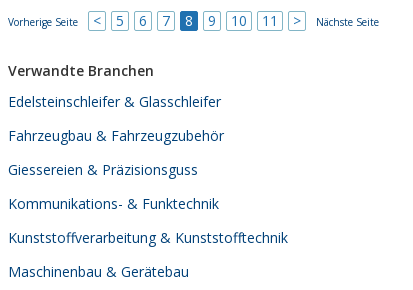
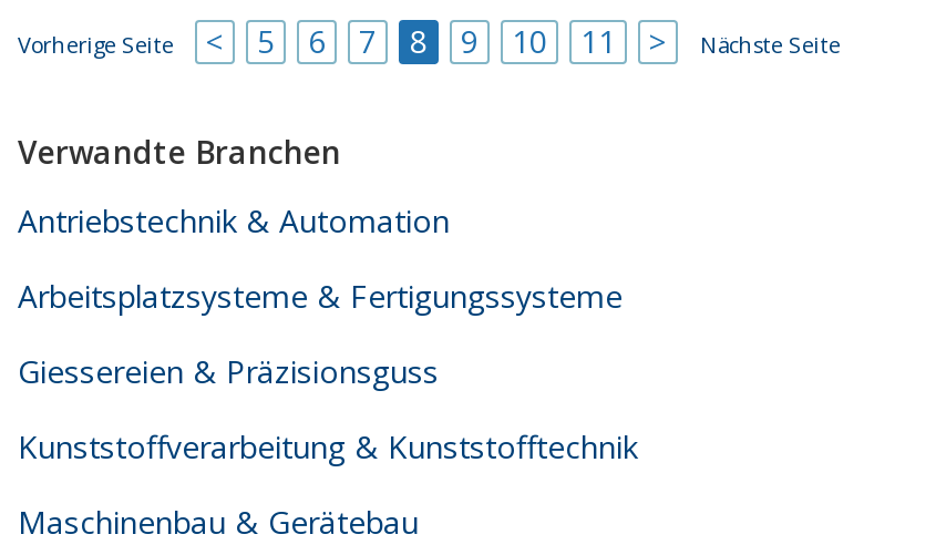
[8,92,221,111] Edelsteinschleifer & Glasschleifer -> [18,199,450,241] Antriebstechnik & Automation
[8,126,224,145] Fahrzeugbau & Fahrzeugzubehör -> [18,275,623,317] Arbeitsplatzsysteme & Fertigungssysteme
[8,194,219,213] Kommunikations- & Funktechnik -> none

